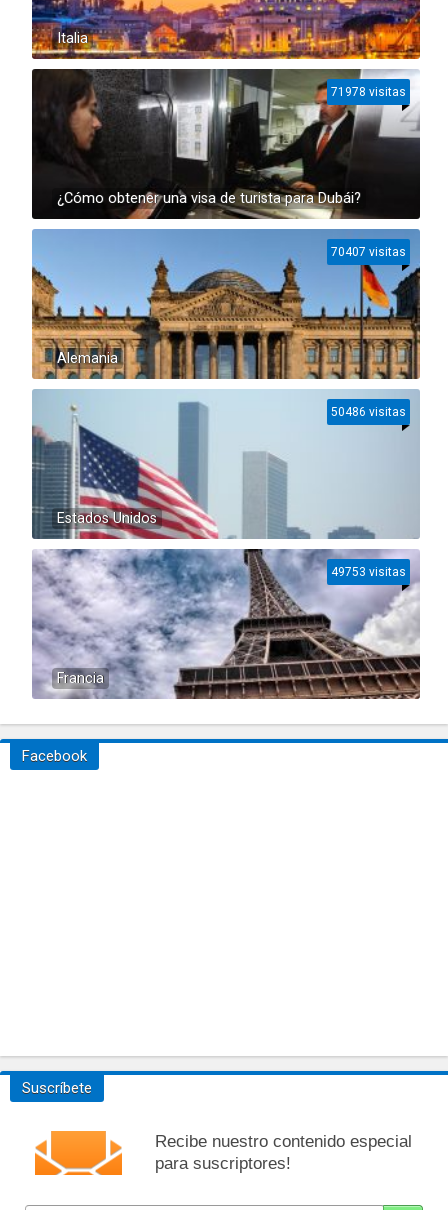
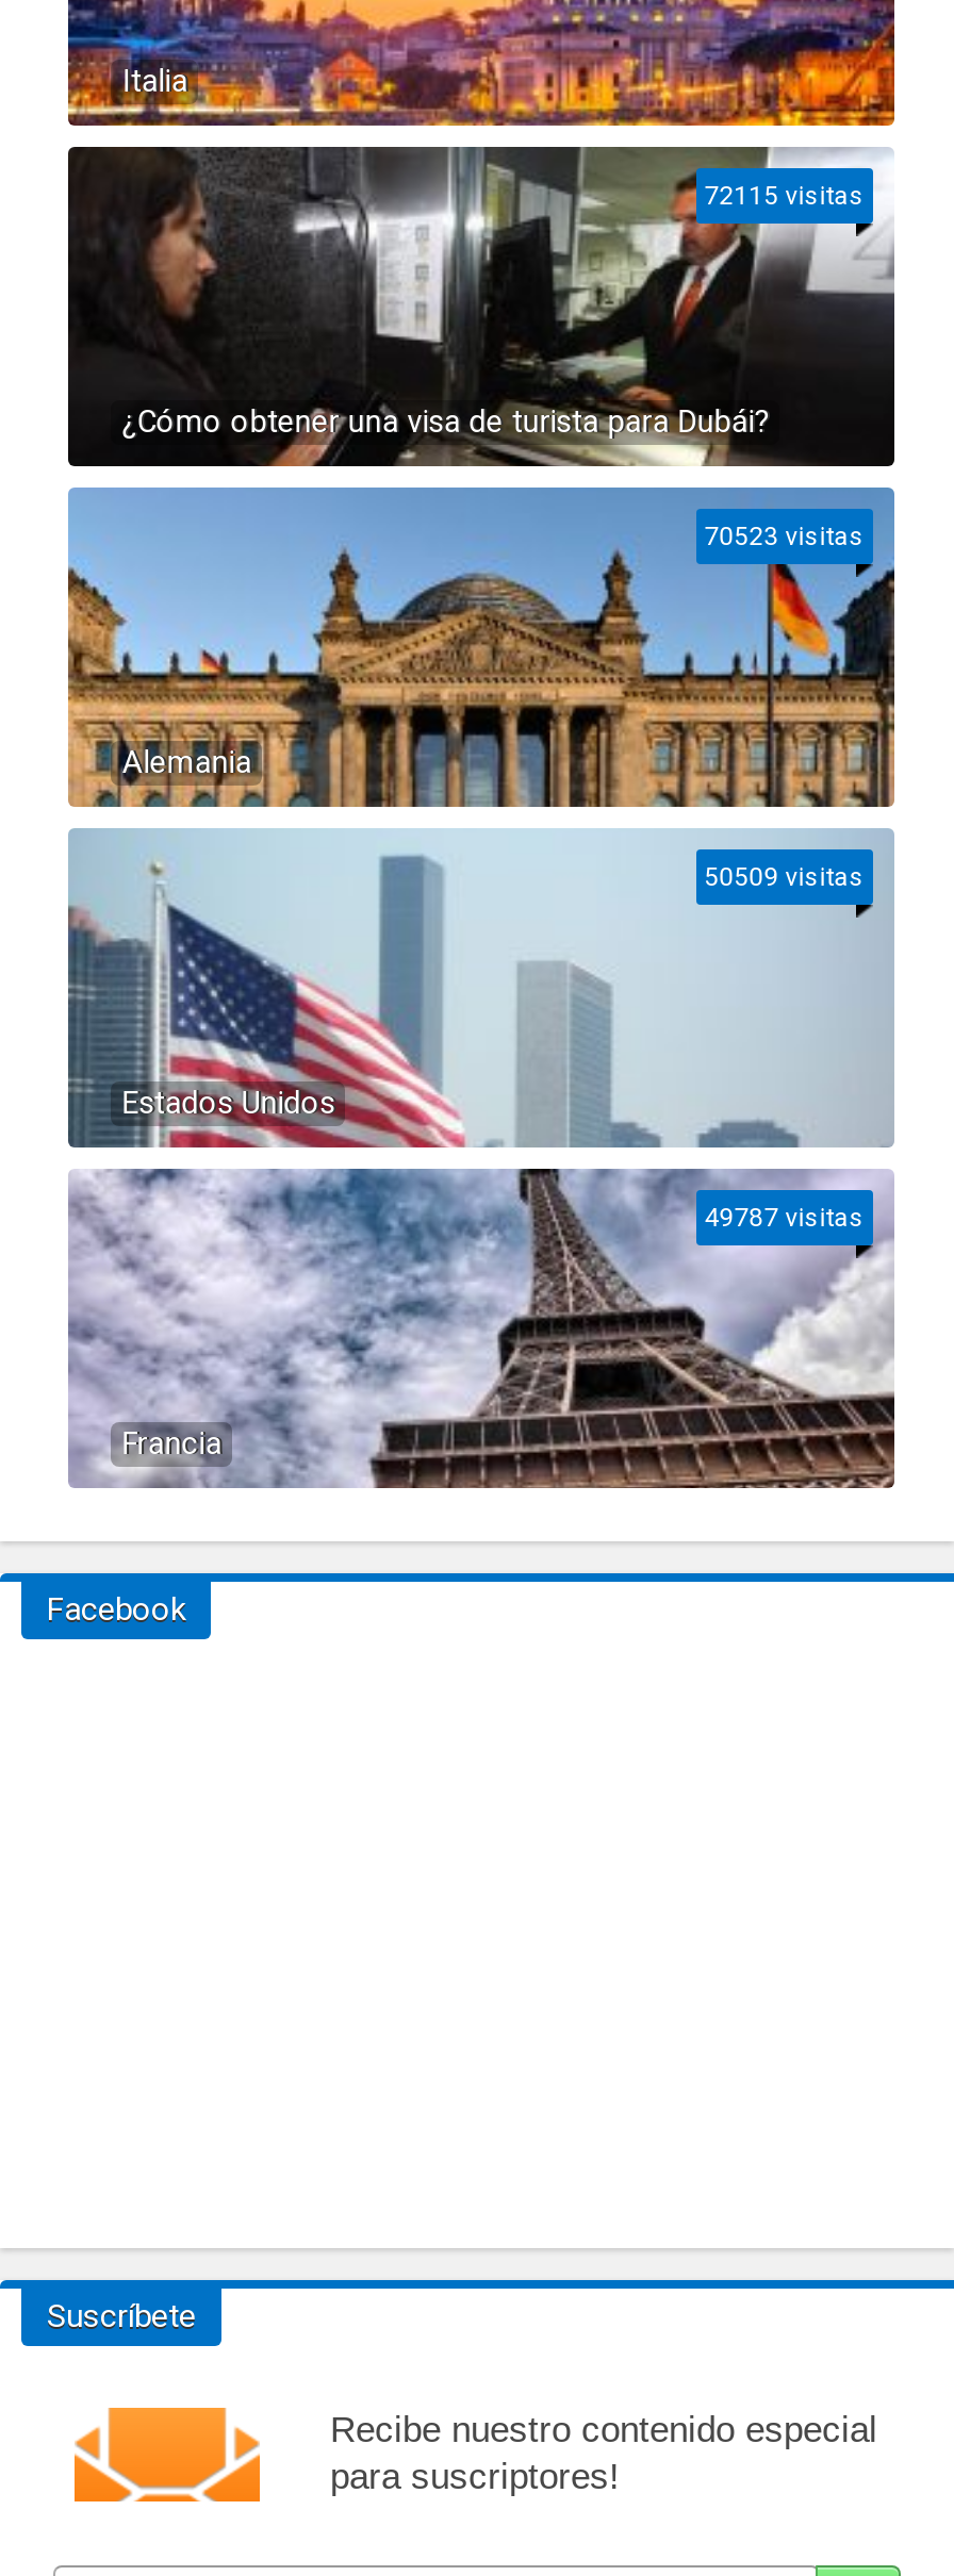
[331,85,406,99] 71978 visitas -> [704,181,864,211] 72115 visitas
[331,245,406,259] 70407 visitas -> [704,522,864,551] 70523 visitas
[331,405,406,419] 50486 visitas -> [704,862,864,892] 50509 visitas
[331,565,406,579] 49753 visitas -> [704,1203,864,1233] 49787 visitas

